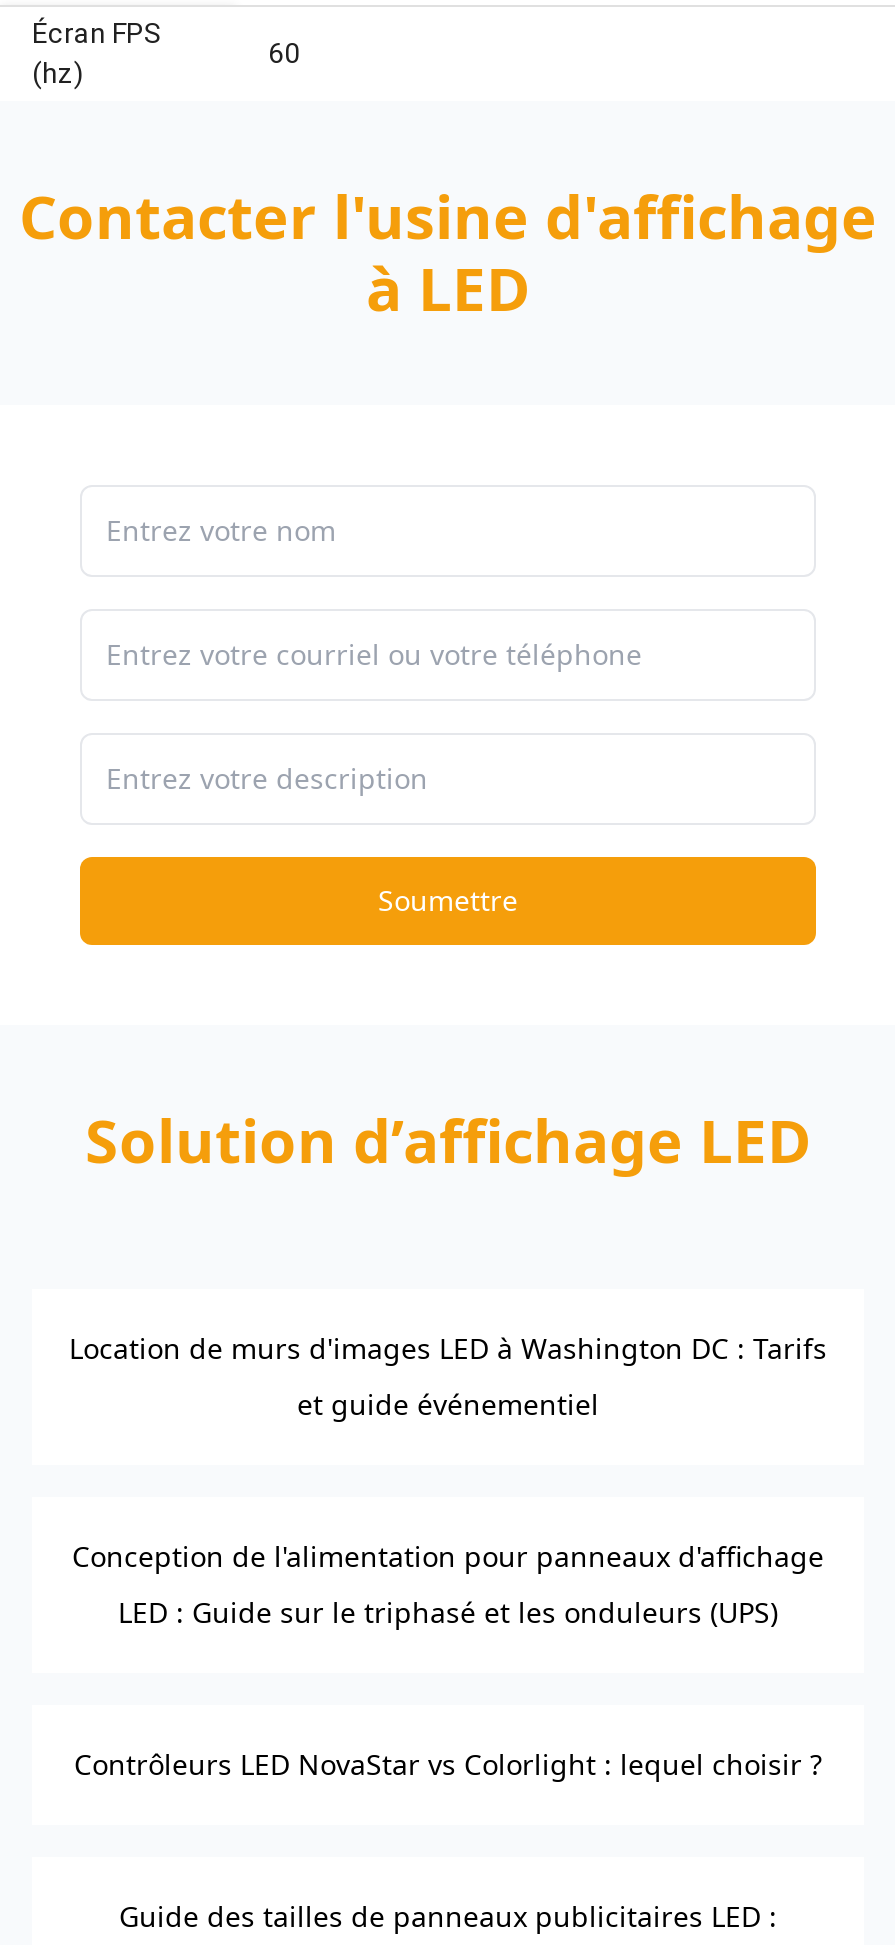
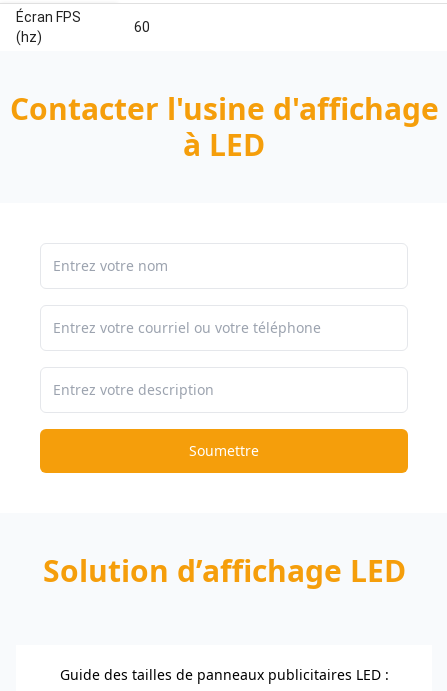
[69,1329,827,1423] Location de murs d'images LED à Washington DC : Tarifs | et guide événementiel -> none
[72,1537,824,1631] Conception de l'alimentation pour panneaux d'affichage | LED : Guide sur le triphasé et les onduleurs (UPS) -> none
[74,1745,822,1783] Contrôleurs LED NovaStar vs Colorlight : lequel choisir ? -> none

